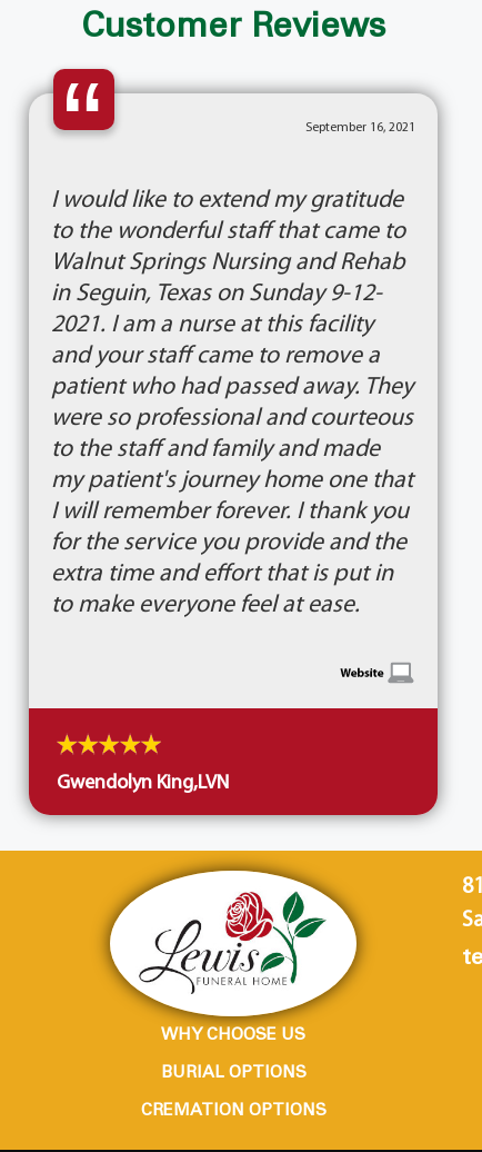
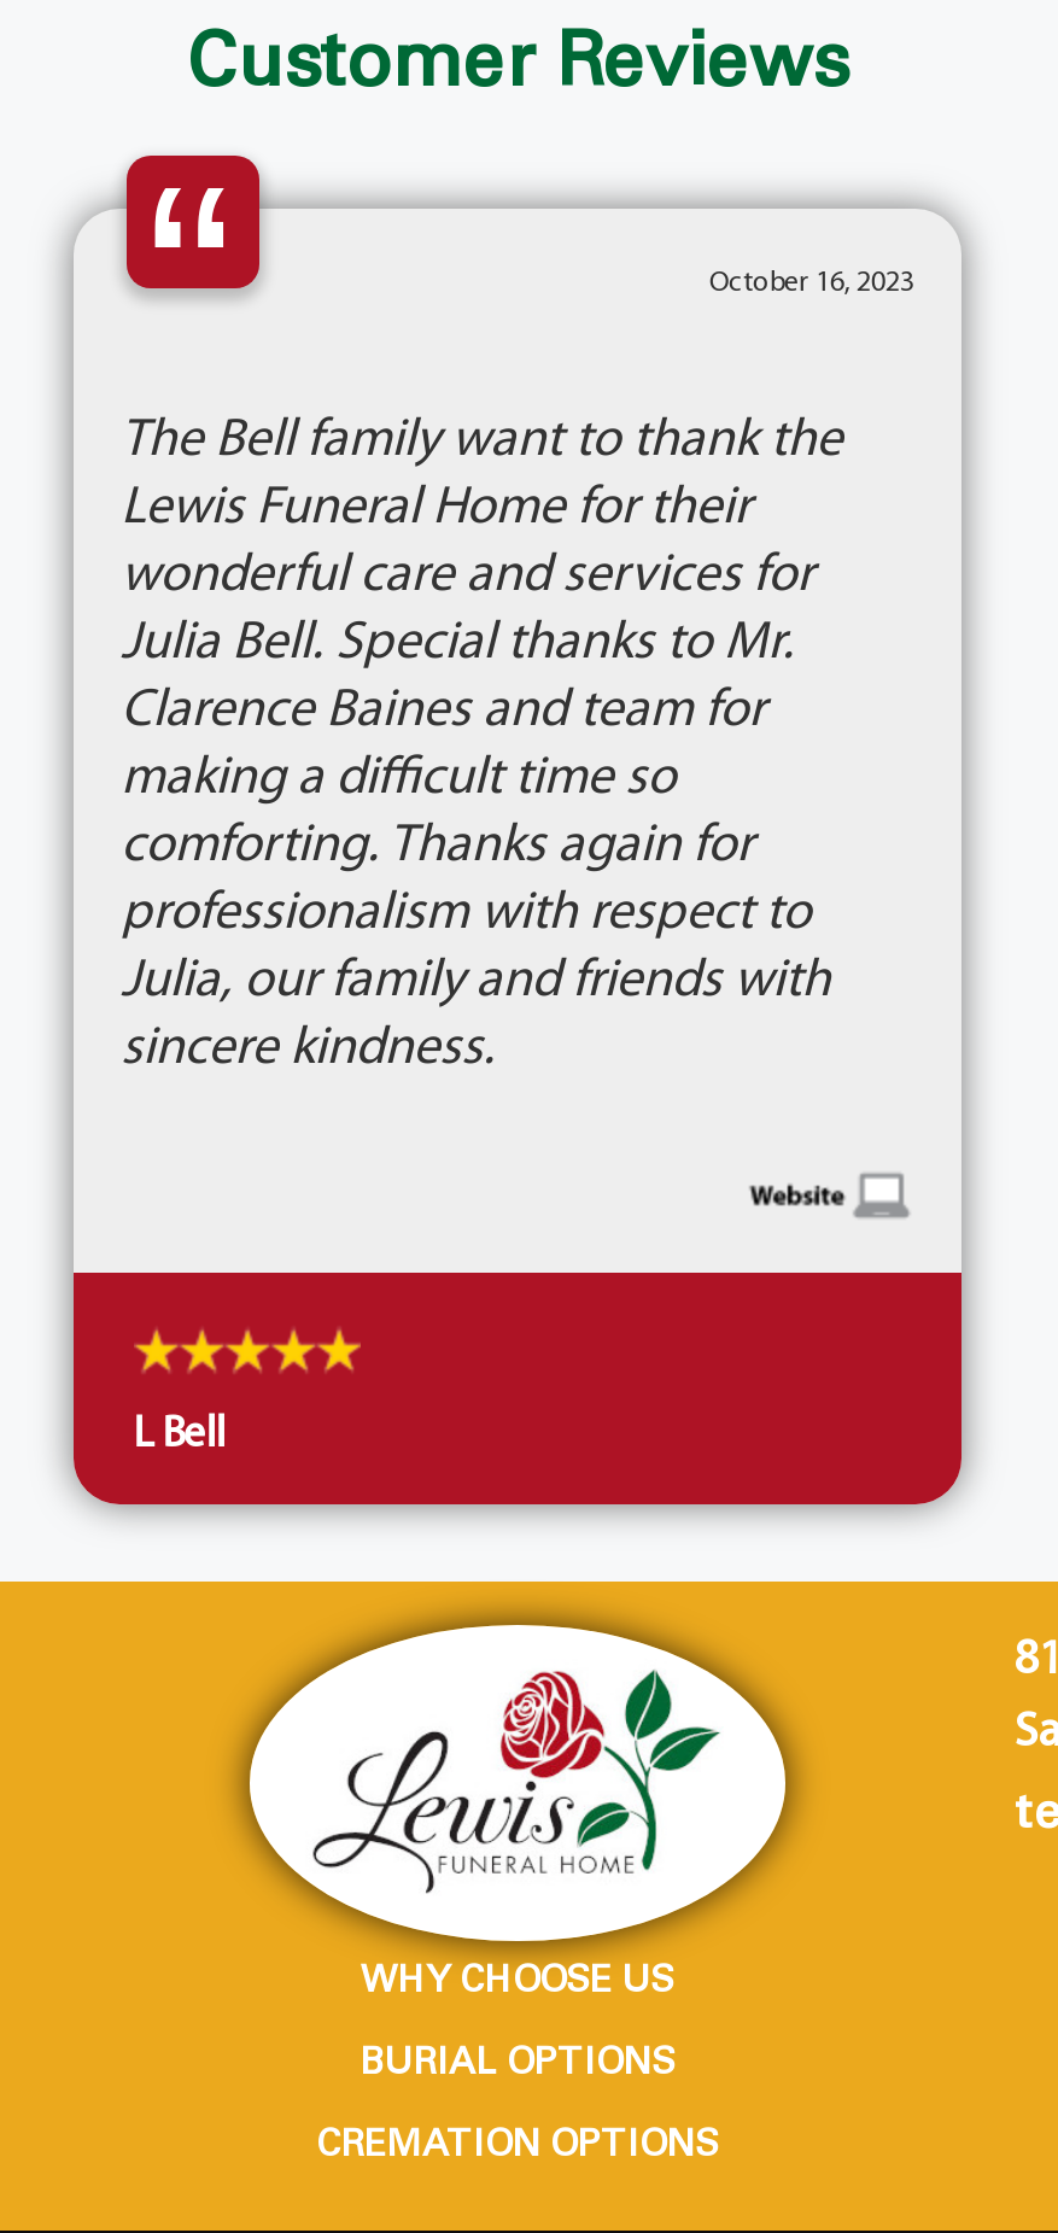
[306,121,416,135] September 16, 2021 -> [709,269,914,298] October 16, 2023
[51,188,413,618] I would like to extend my gratitude | to the wonderful staff that came to | Walnut Springs Nursing and Rehab | in Seguin, Texas on Sunday 9-12- | 2021. I am a nurse at this facility | and your staff came to remove a | patient who had passed away. They | were so professional and courteous | to the staff and family and made | my patient's journey home one that | I will remember forever. I thank you | for the service you provide and the | extra time and effort that is put in | to make everyone feel at ease. -> [121,414,843,1077] The Bell family want to thank the | Lewis Funeral Home for their | wonderful care and services for | Julia Bell. Special thanks to Mr. | Clarence Baines and team for | making a difficult time so | comforting. Thanks again for | professionalism with respect to | Julia, our family and friends with | sincere kindness.
[56,773,228,794] Gwendolyn King,LVN -> [133,1413,225,1459] L Bell

